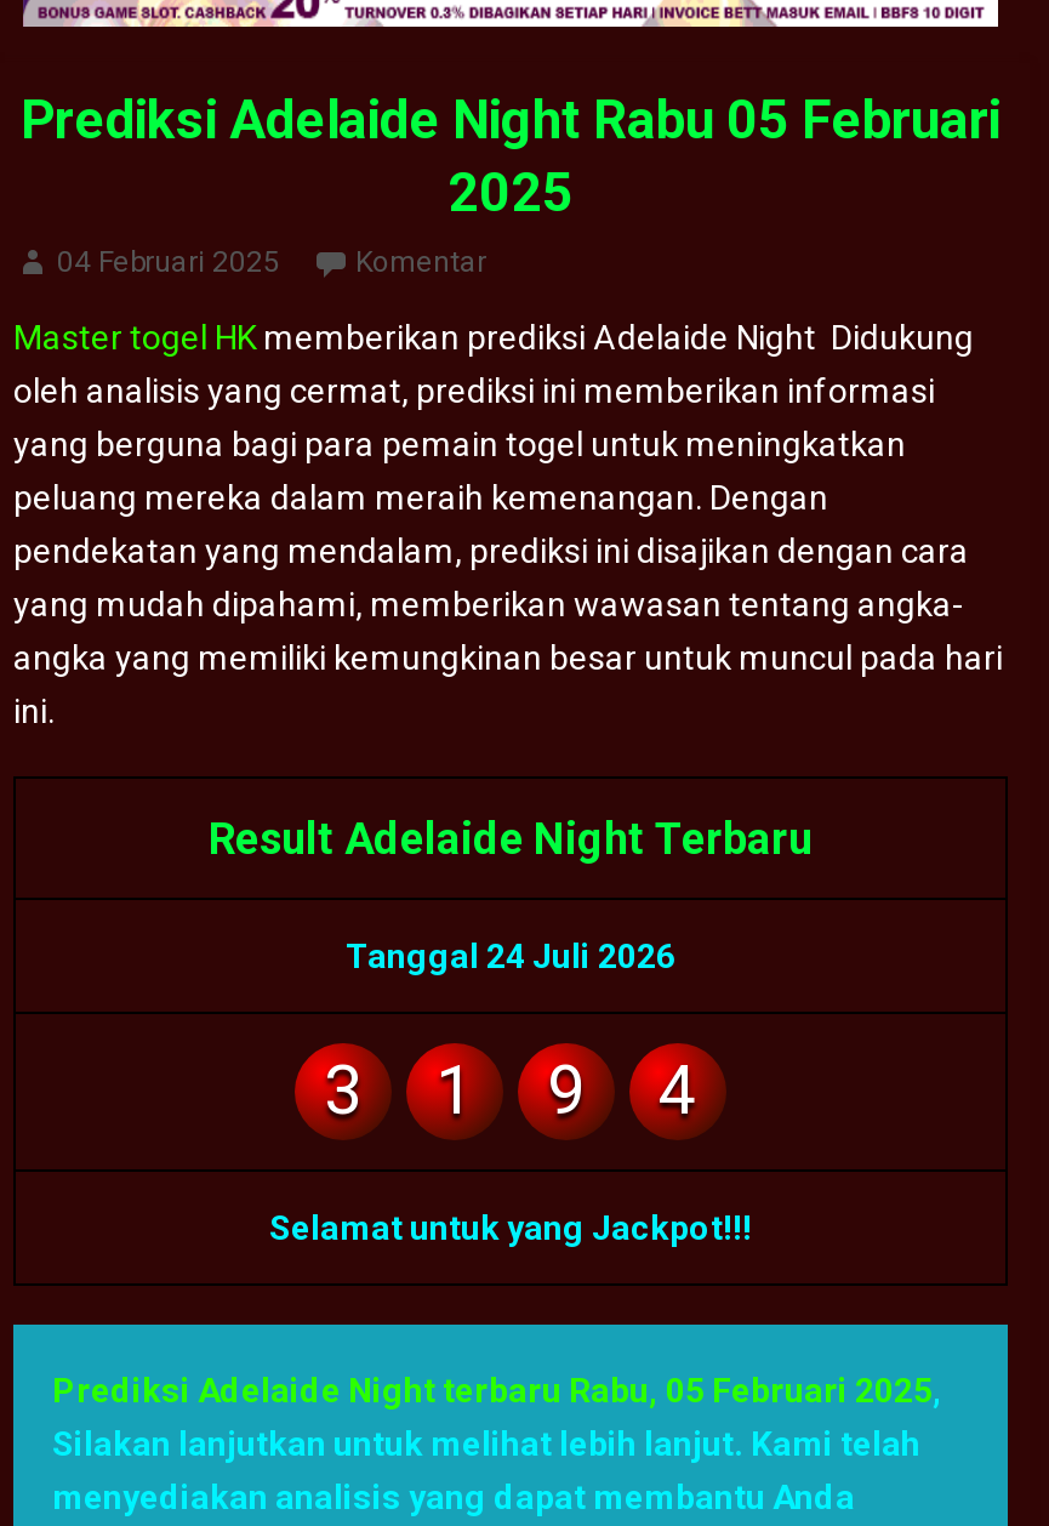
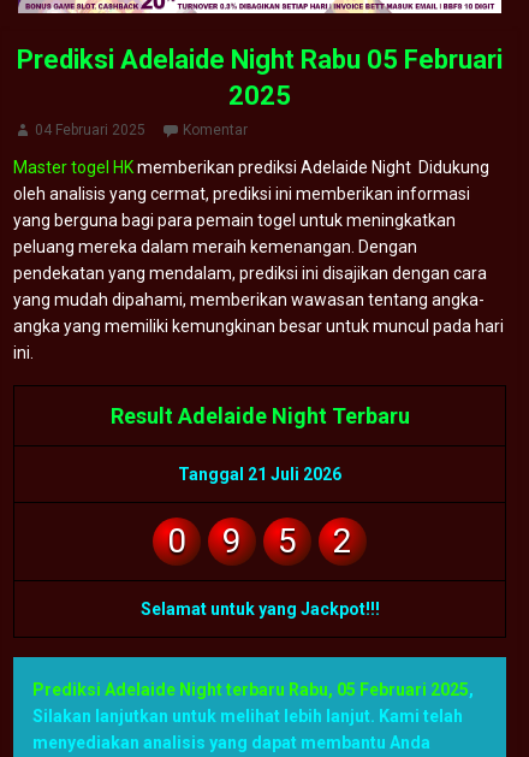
[346,937,675,976] Tanggal 24 Juli 2026 -> [178,465,341,484] Tanggal 21 Juli 2026
[324,1051,474,1131] 3 | 1 -> [167,521,186,561] 0
[659,1051,697,1131] 4 -> [278,521,352,561] 5 | 2

